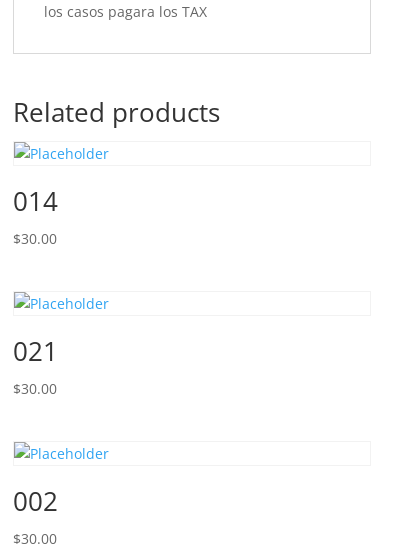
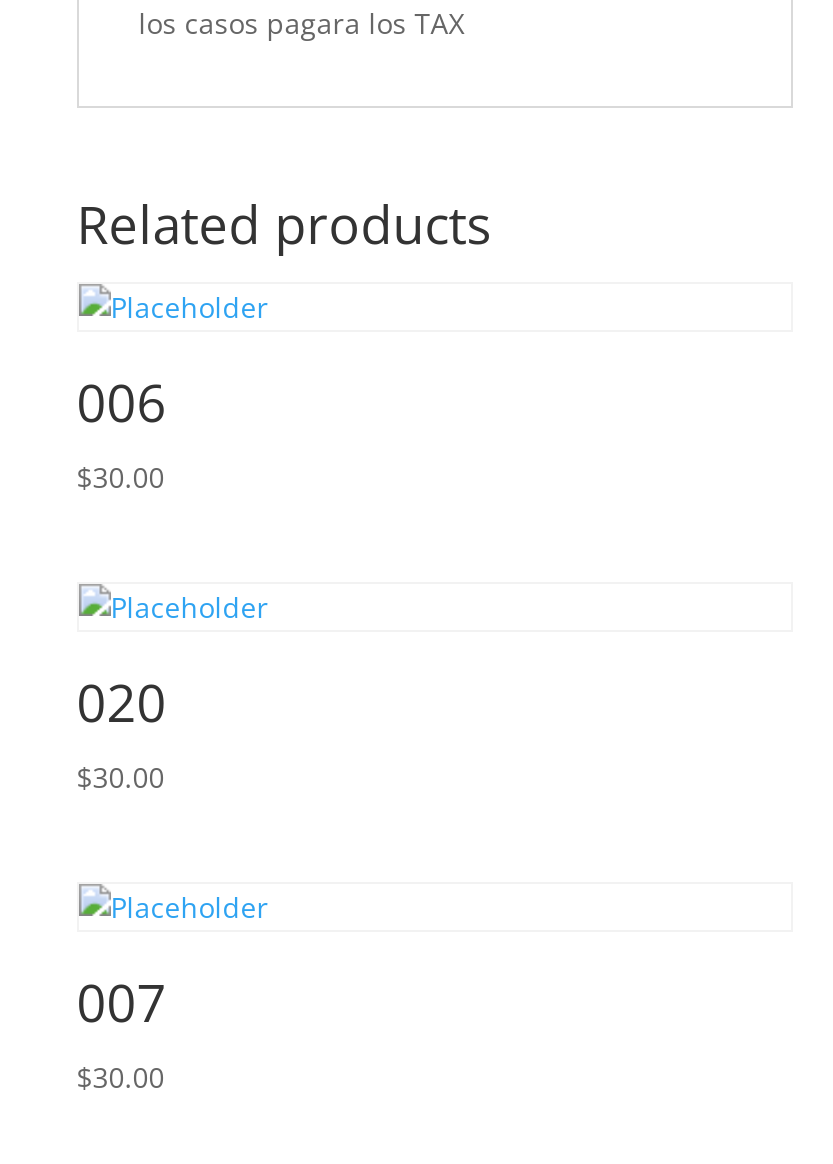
[13,183,58,219] 014 -> [77,366,167,438] 006
[13,333,58,369] 021 -> [77,666,167,738] 020
[13,483,58,519] 002 -> [77,967,167,1039] 007

